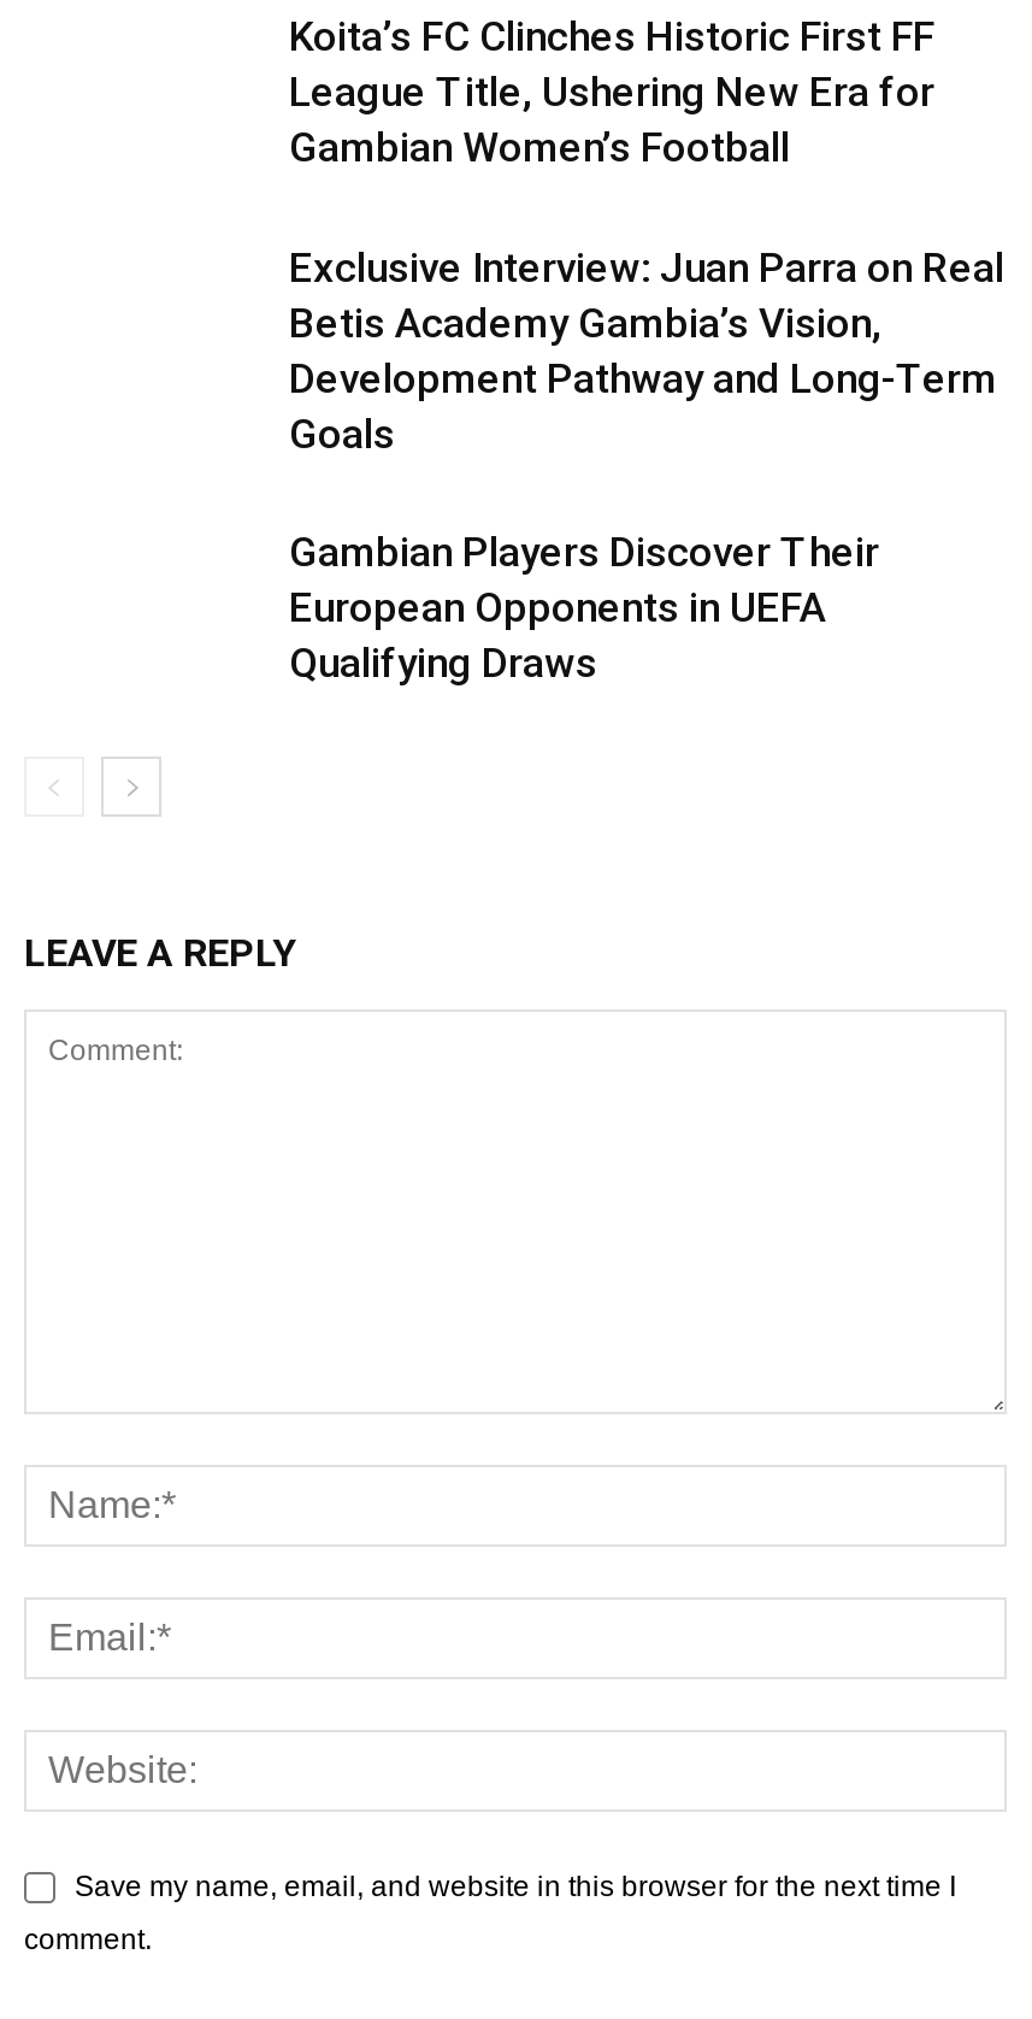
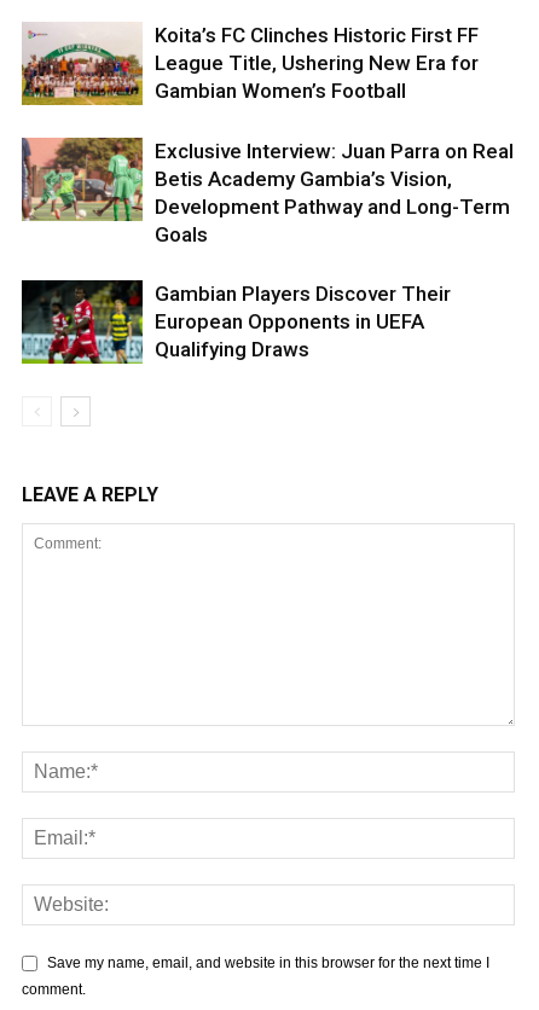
none -> [21,22,144,106] [image]
none -> [21,137,144,222] [image]
none -> [21,279,144,365] [image]

